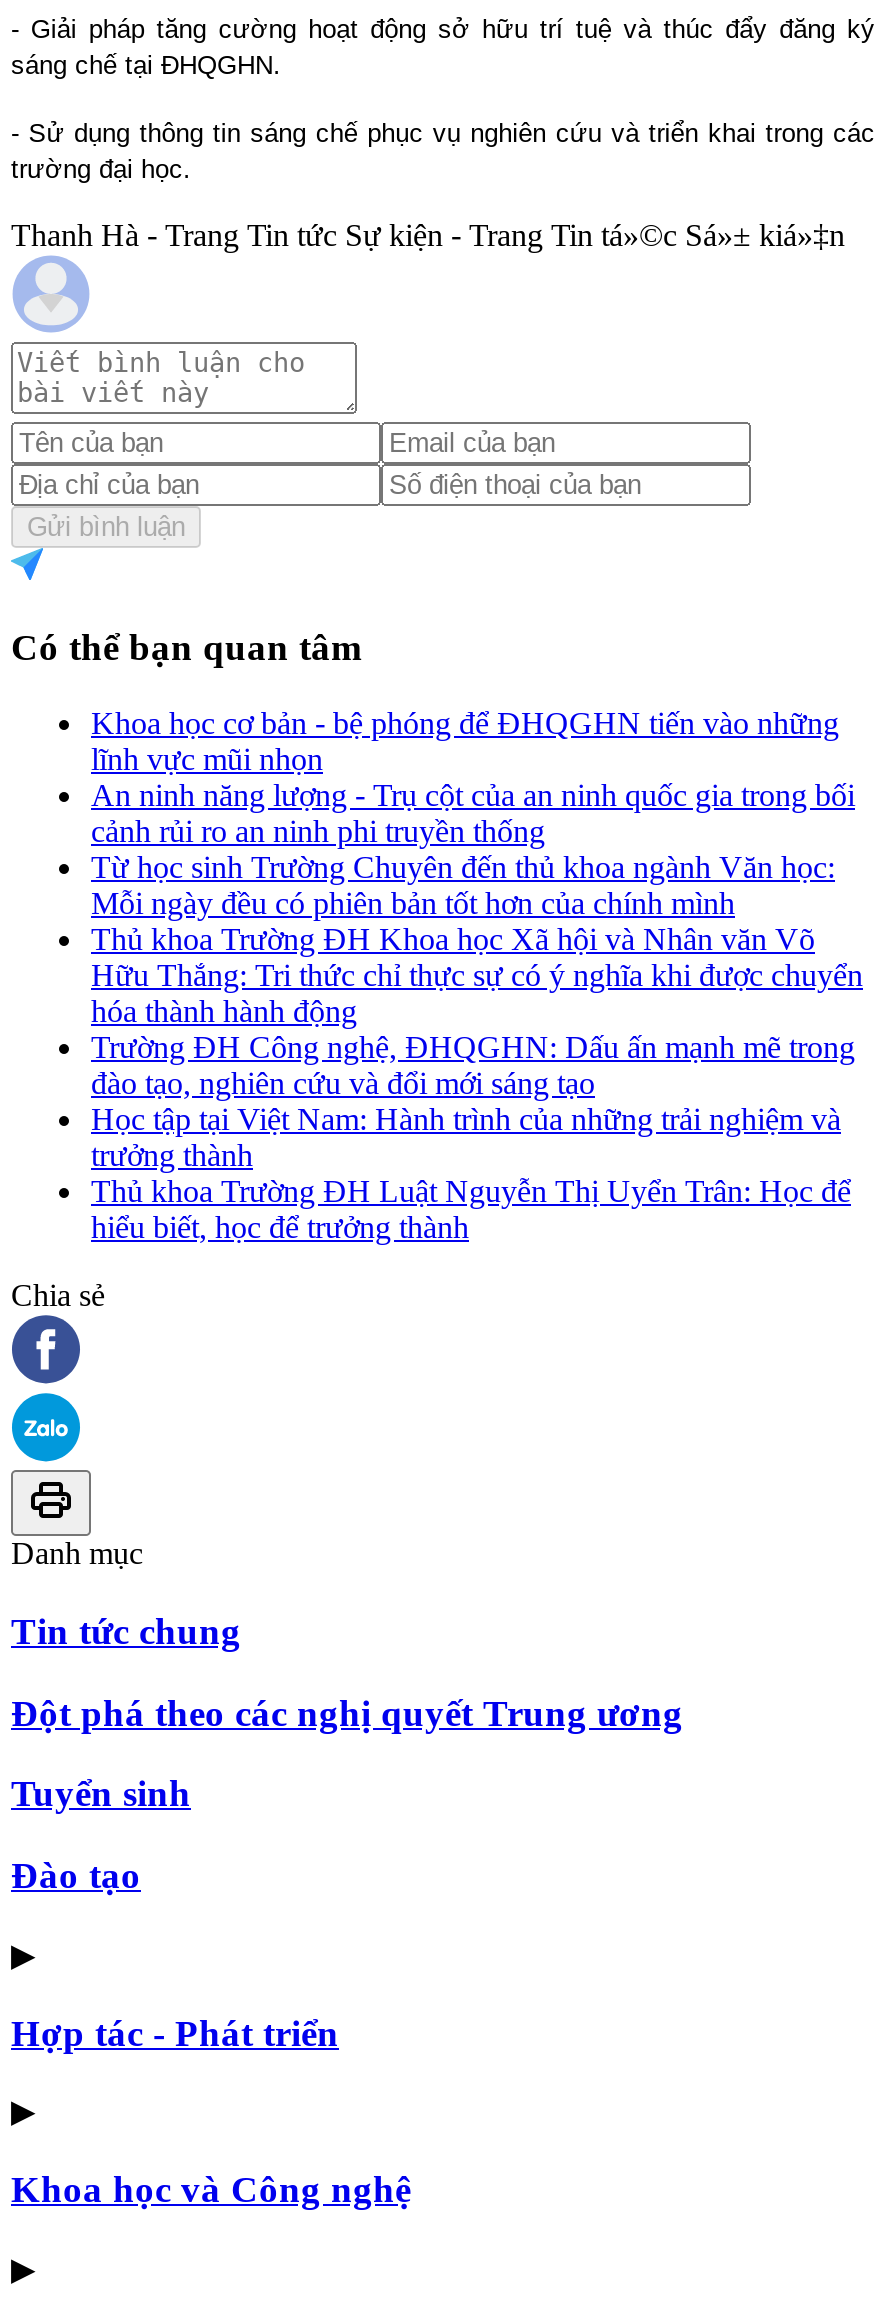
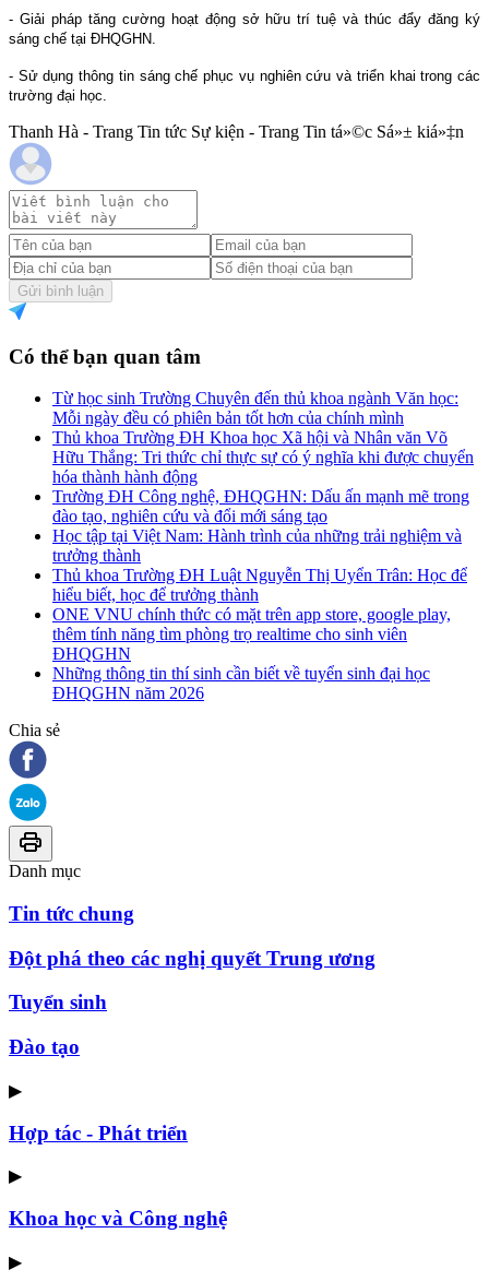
[91,706,855,848] Khoa học cơ bản - bệ phóng để ĐHQGHN tiến vào những | lĩnh vực mũi nhọn | An ninh năng lượng - Trụ cột của an ninh quốc gia trong bối | cảnh rủi ro an ninh phi truyền thống -> none
moved [91,850,863,1244] -> [52,389,474,604]: Từ học sinh Trường Chuyên đến thủ khoa ngành Văn học: | Mỗi ngày đều có phiên bản tốt hơn của chính mình | Thủ khoa Trường ĐH Khoa học Xã hội và Nhân văn Võ | ... | Thủ khoa Trường ĐH Luật Nguyễn Thị Uyển Trân: Học để | hiểu biết, học để trưởng thành
none -> [52,605,451,702] ONE VNU chính thức có mặt trên app store, google play, | thêm tính năng tìm phòng trọ realtime cho sinh viên | ĐHQGHN | Những thông tin thí sinh cần biết về tuyển sinh đại học | ĐHQGHN năm 2026

